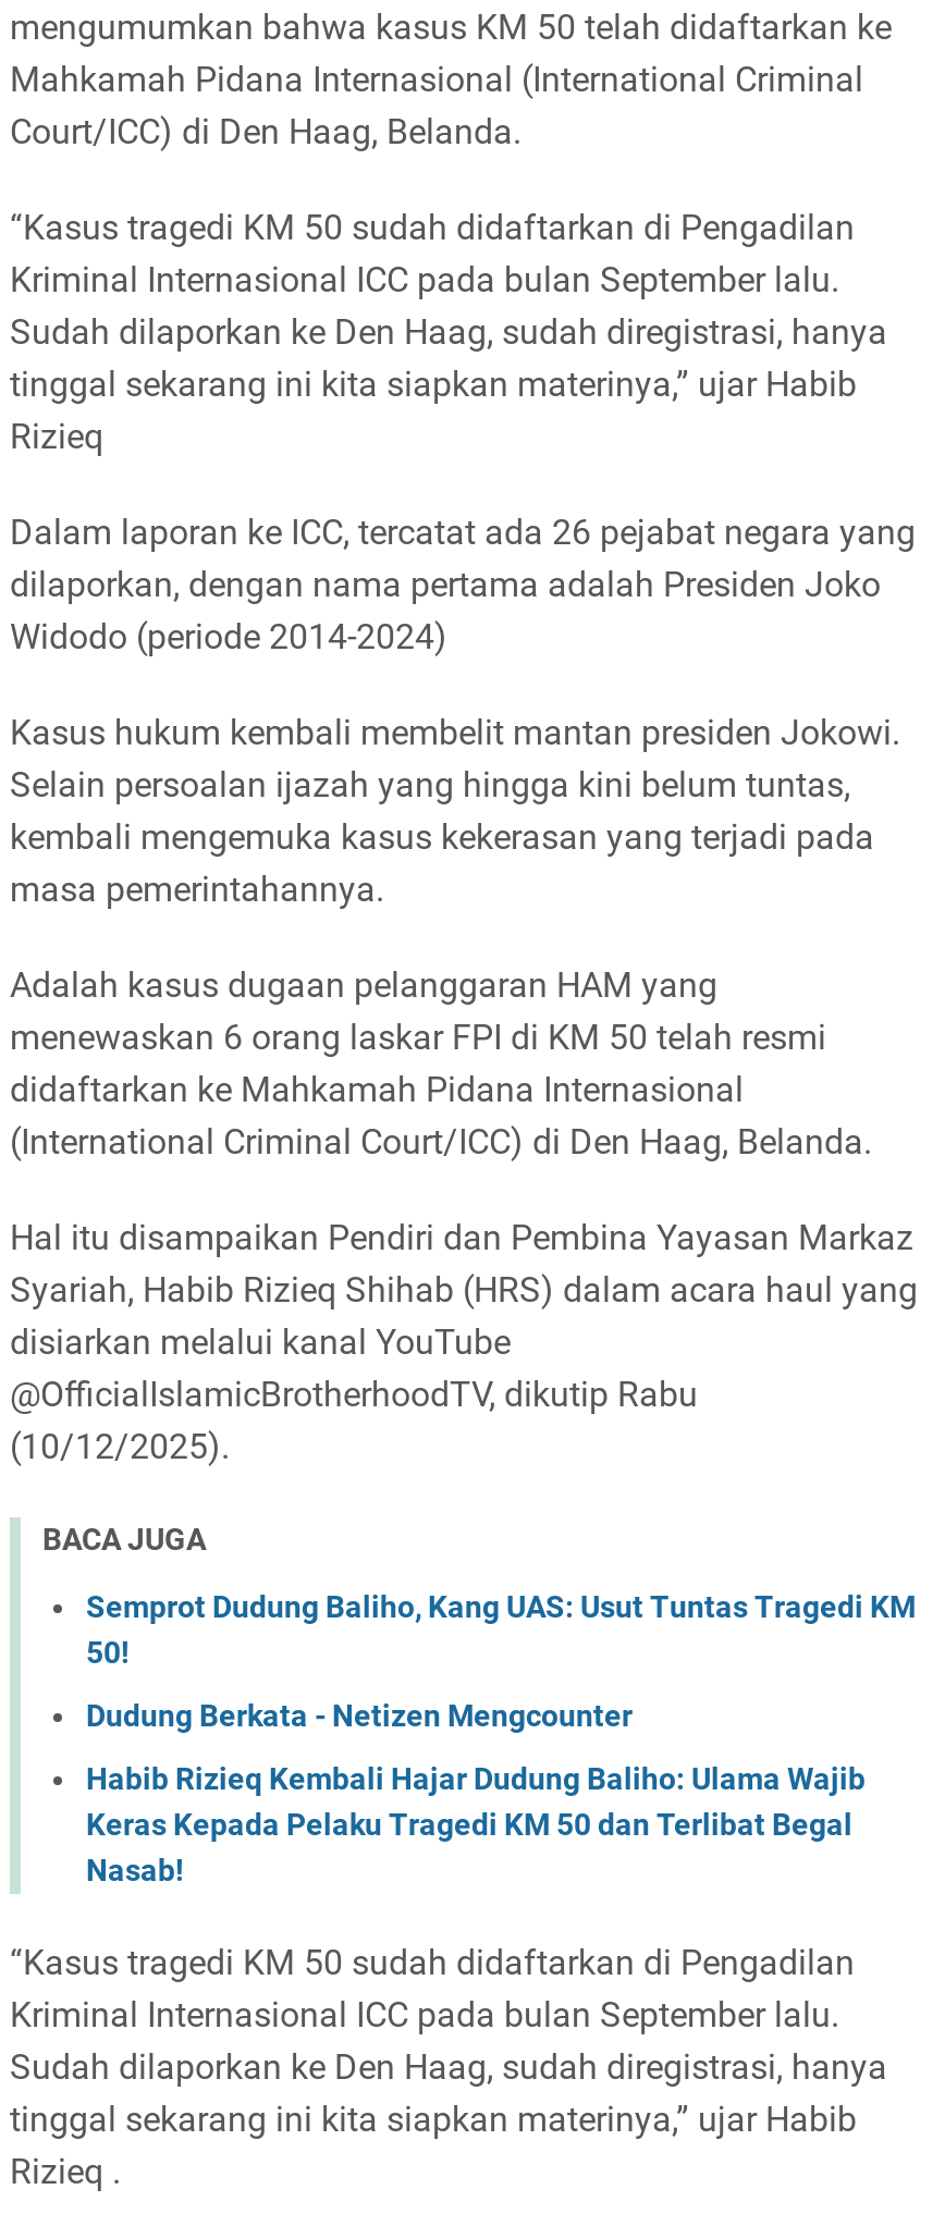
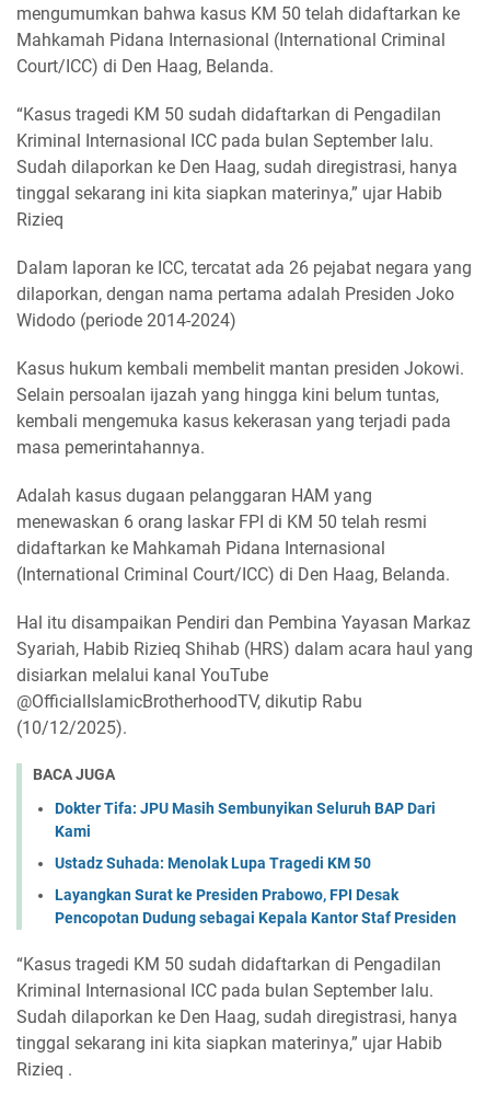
[86,1588,916,1669] Semprot Dudung Baliho, Kang UAS: Usut Tuntas Tragedi KM | 50! -> [55,799,436,840] Dokter Tifa: JPU Masih Sembunyikan Seluruh BAP Dari | Kami
[86,1697,633,1732] Dudung Berkata - Netizen Mengcounter -> [55,854,371,871] Ustadz Suhada: Menolak Lupa Tragedi KM 50
[86,1760,866,1887] Habib Rizieq Kembali Hajar Dudung Baliho: Ulama Wajib | Keras Kepada Pelaku Tragedi KM 50 dan Terlibat Begal | Nasab! -> [55,886,456,926] Layangkan Surat ke Presiden Prabowo, FPI Desak | Pencopotan Dudung sebagai Kepala Kantor Staf Presiden

